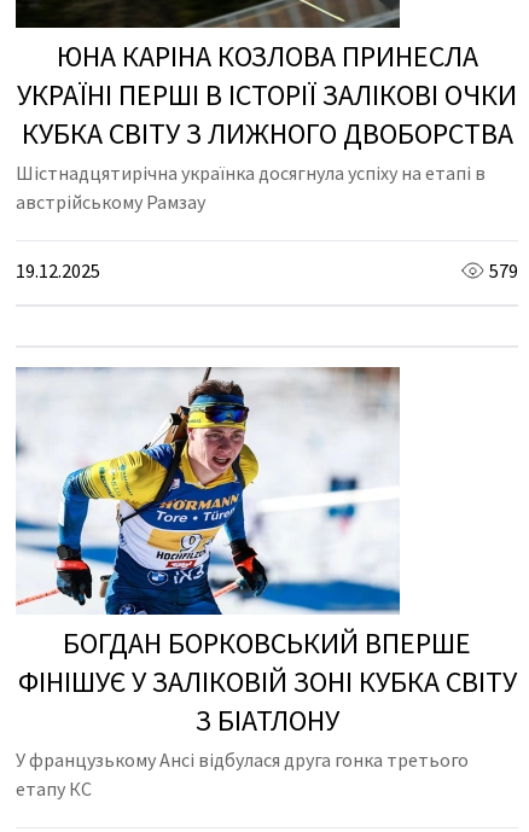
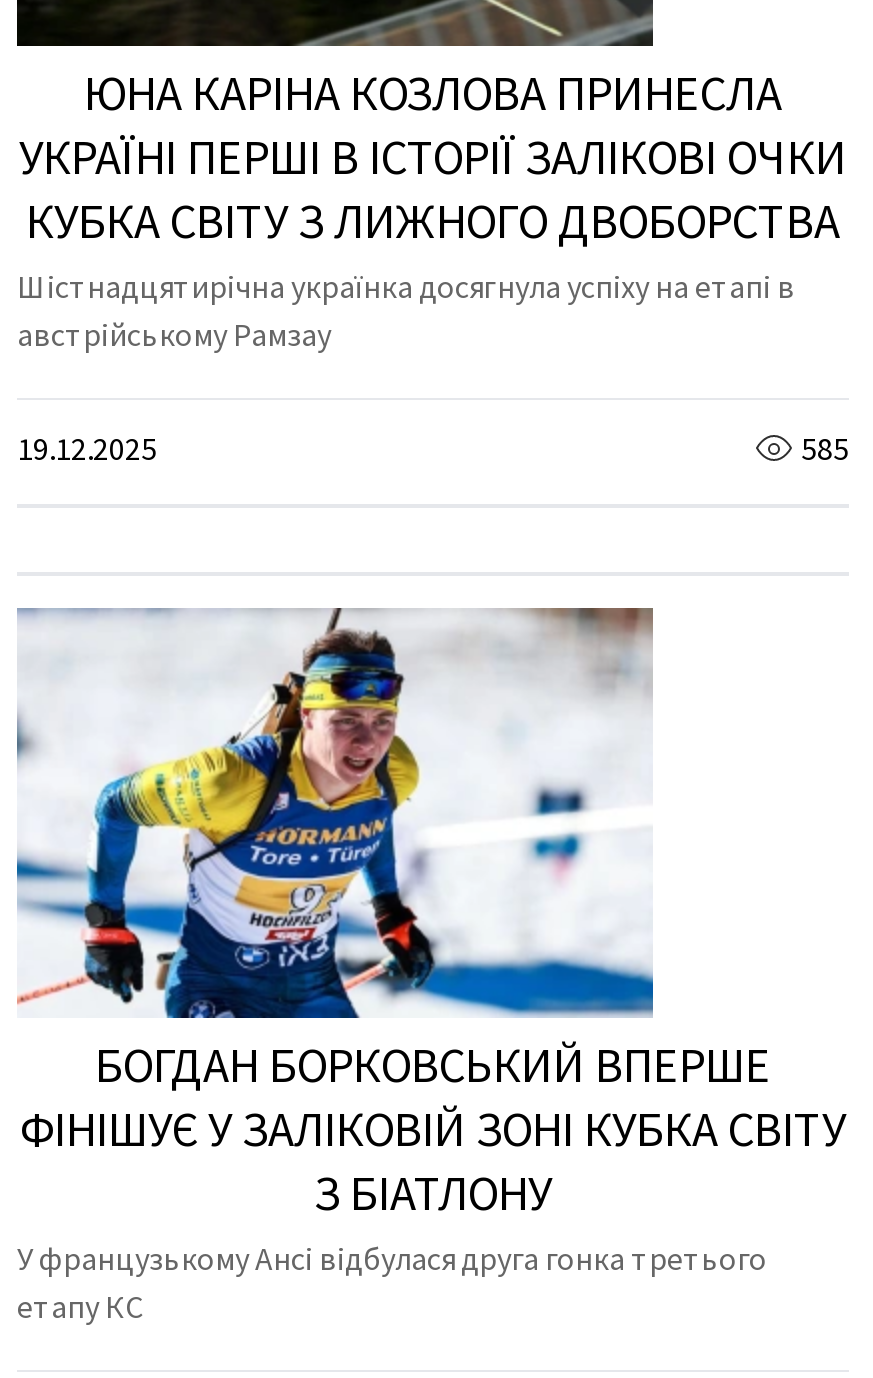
[489,258,518,283] 579 -> [801,428,849,468] 585

